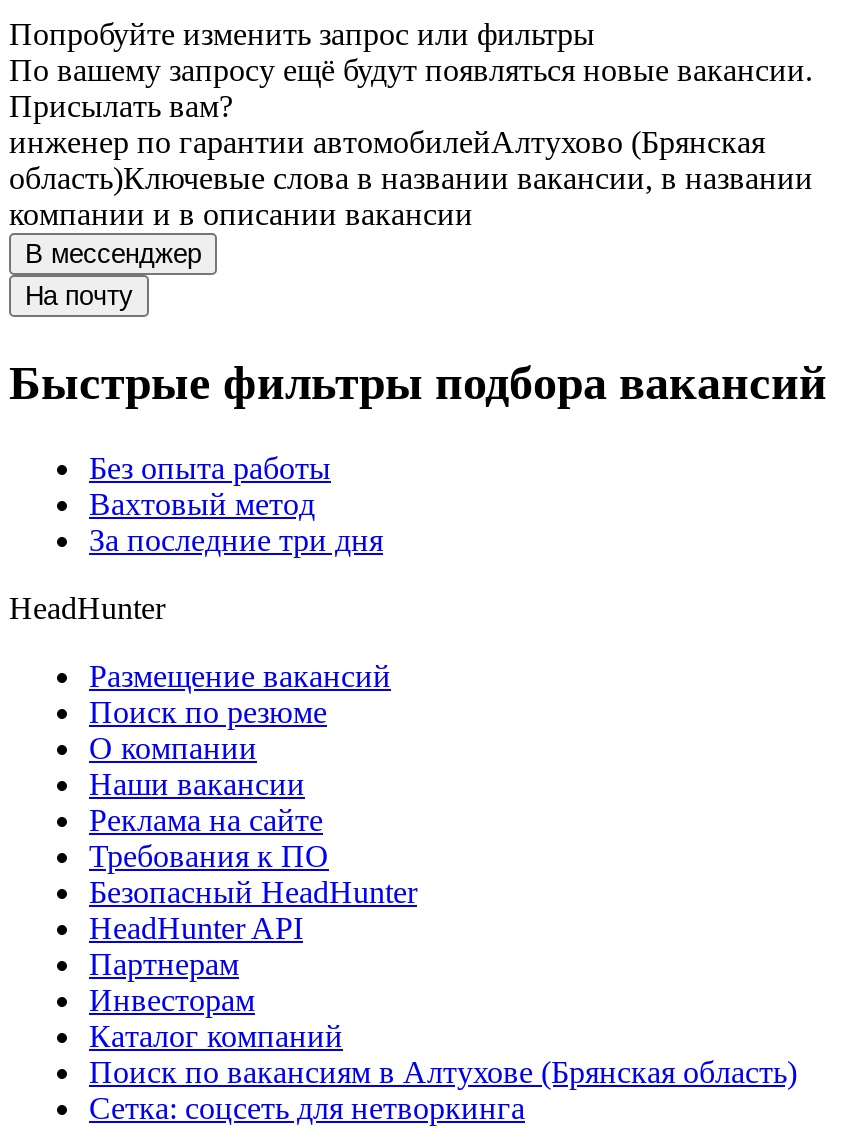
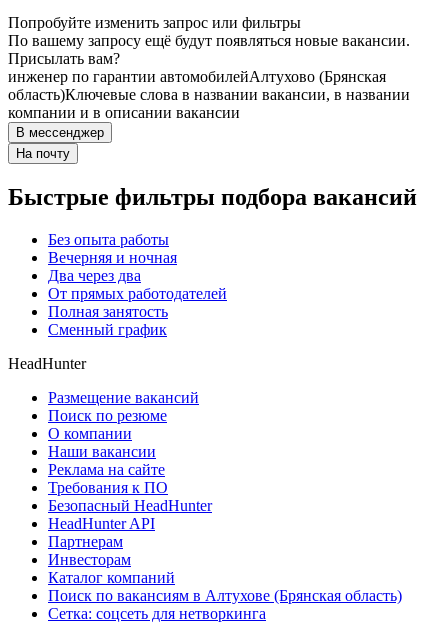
[89,487,383,557] Вахтовый метод | За последние три дня -> [48,249,227,338] Вечерняя и ночная | Два через два | От прямых работодателей | Полная занятость | Сменный график

